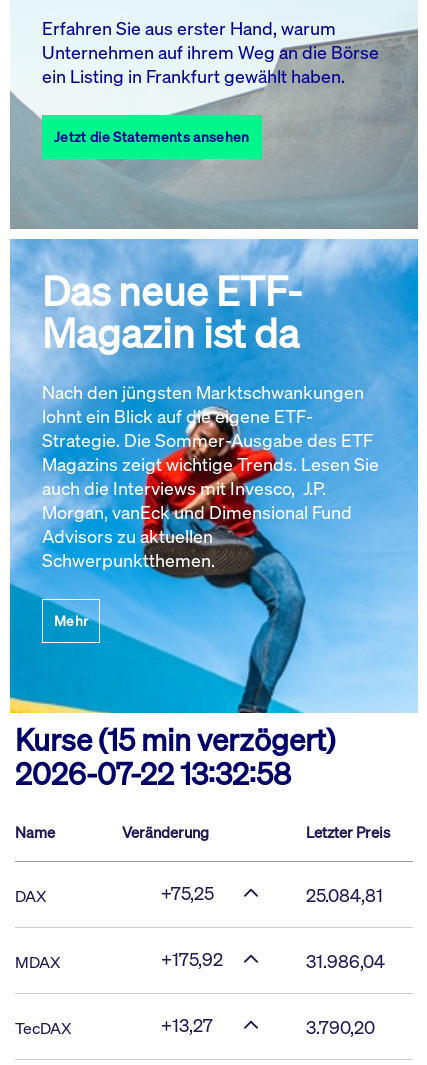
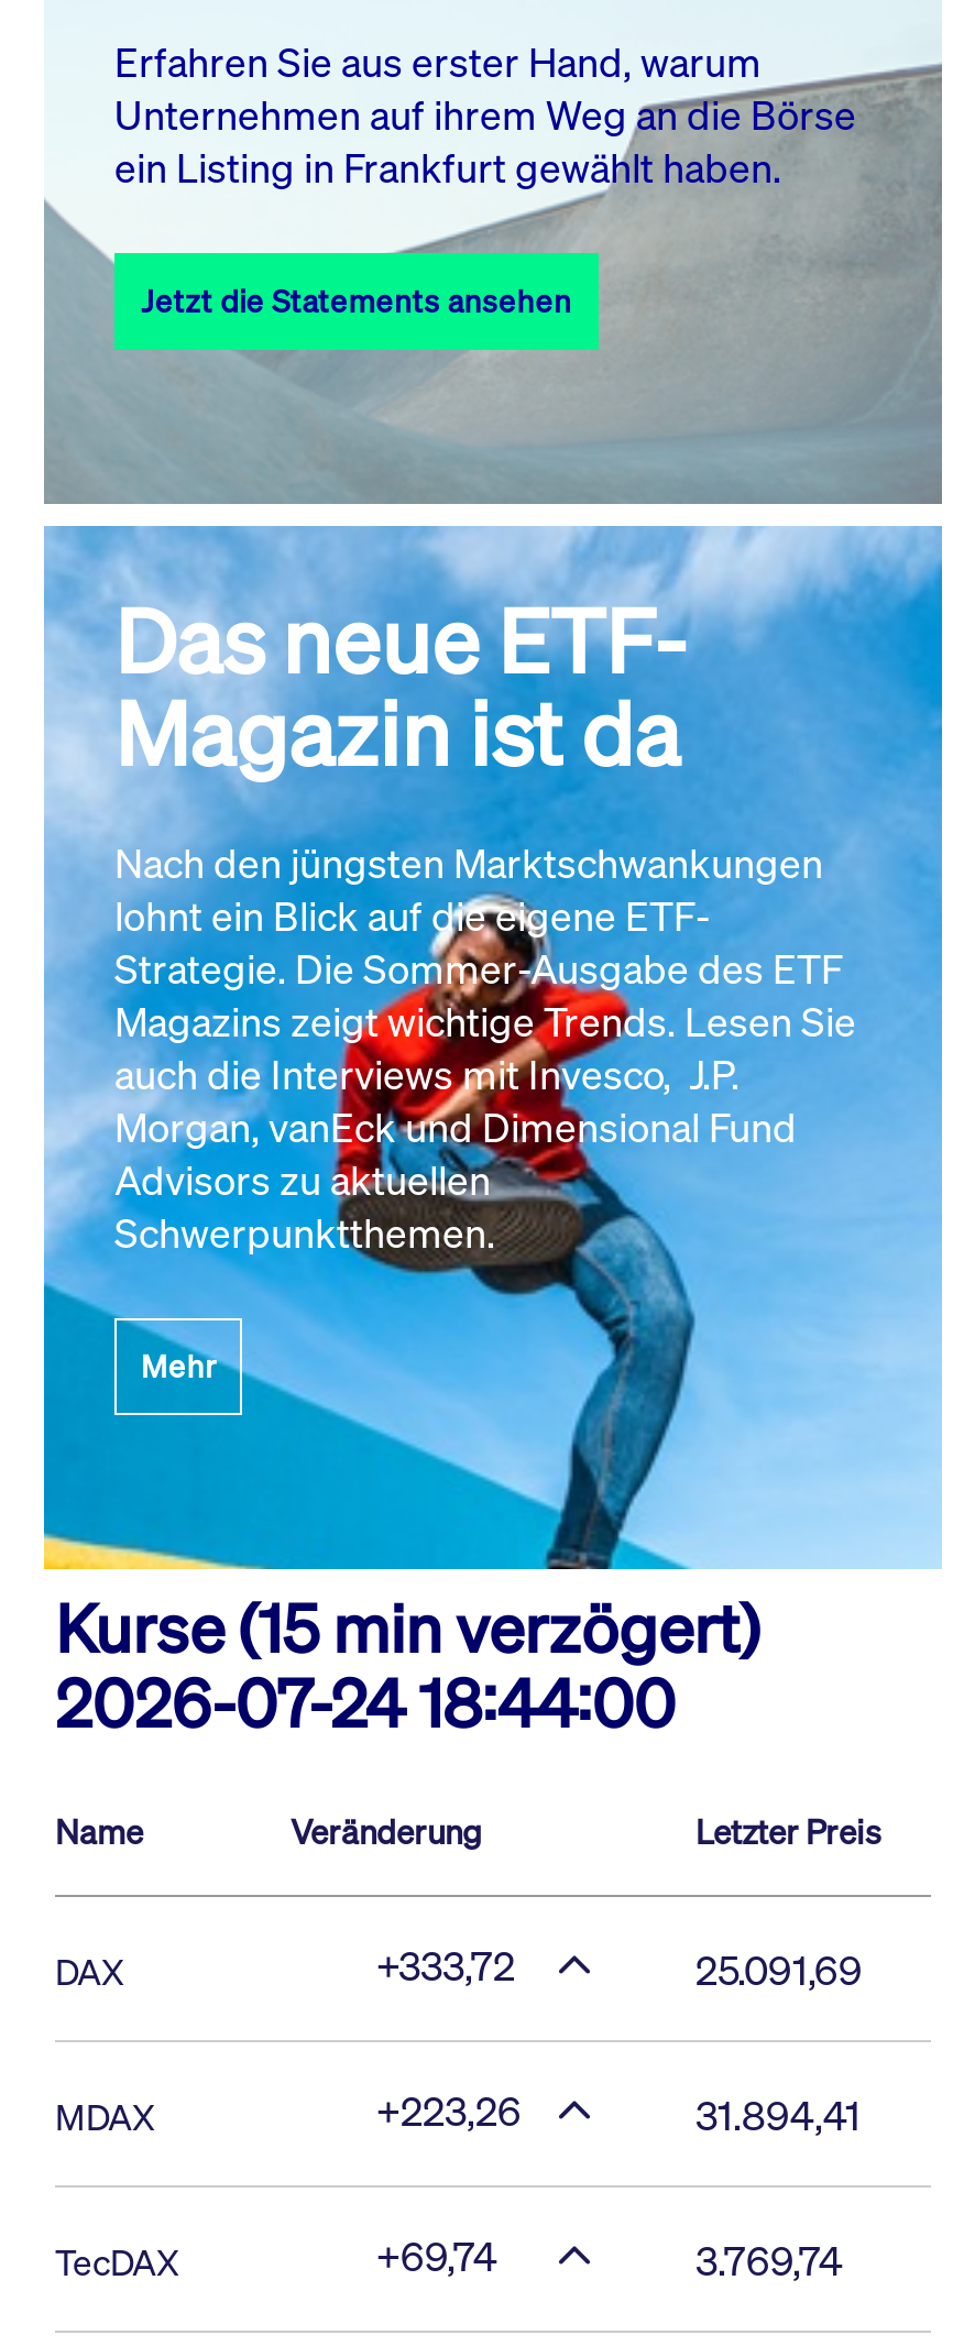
[15,754,291,794] 2026-07-22 13:32:58 -> [55,1659,676,1747] 2026-07-24 18:44:00
[161,881,214,905] +75,25 -> [376,1939,515,1992] +333,72
[306,883,383,907] 25.084,81 -> [695,1943,863,1996] 25.091,69
[161,947,223,971] +175,92 -> [376,2084,522,2137] +223,26
[306,949,385,973] 31.986,04 -> [695,2089,861,2141] 31.894,41
[161,1013,213,1037] +13,27 -> [376,2229,497,2282] +69,74
[306,1015,375,1039] 3.790,20 -> [695,2234,843,2287] 3.769,74

